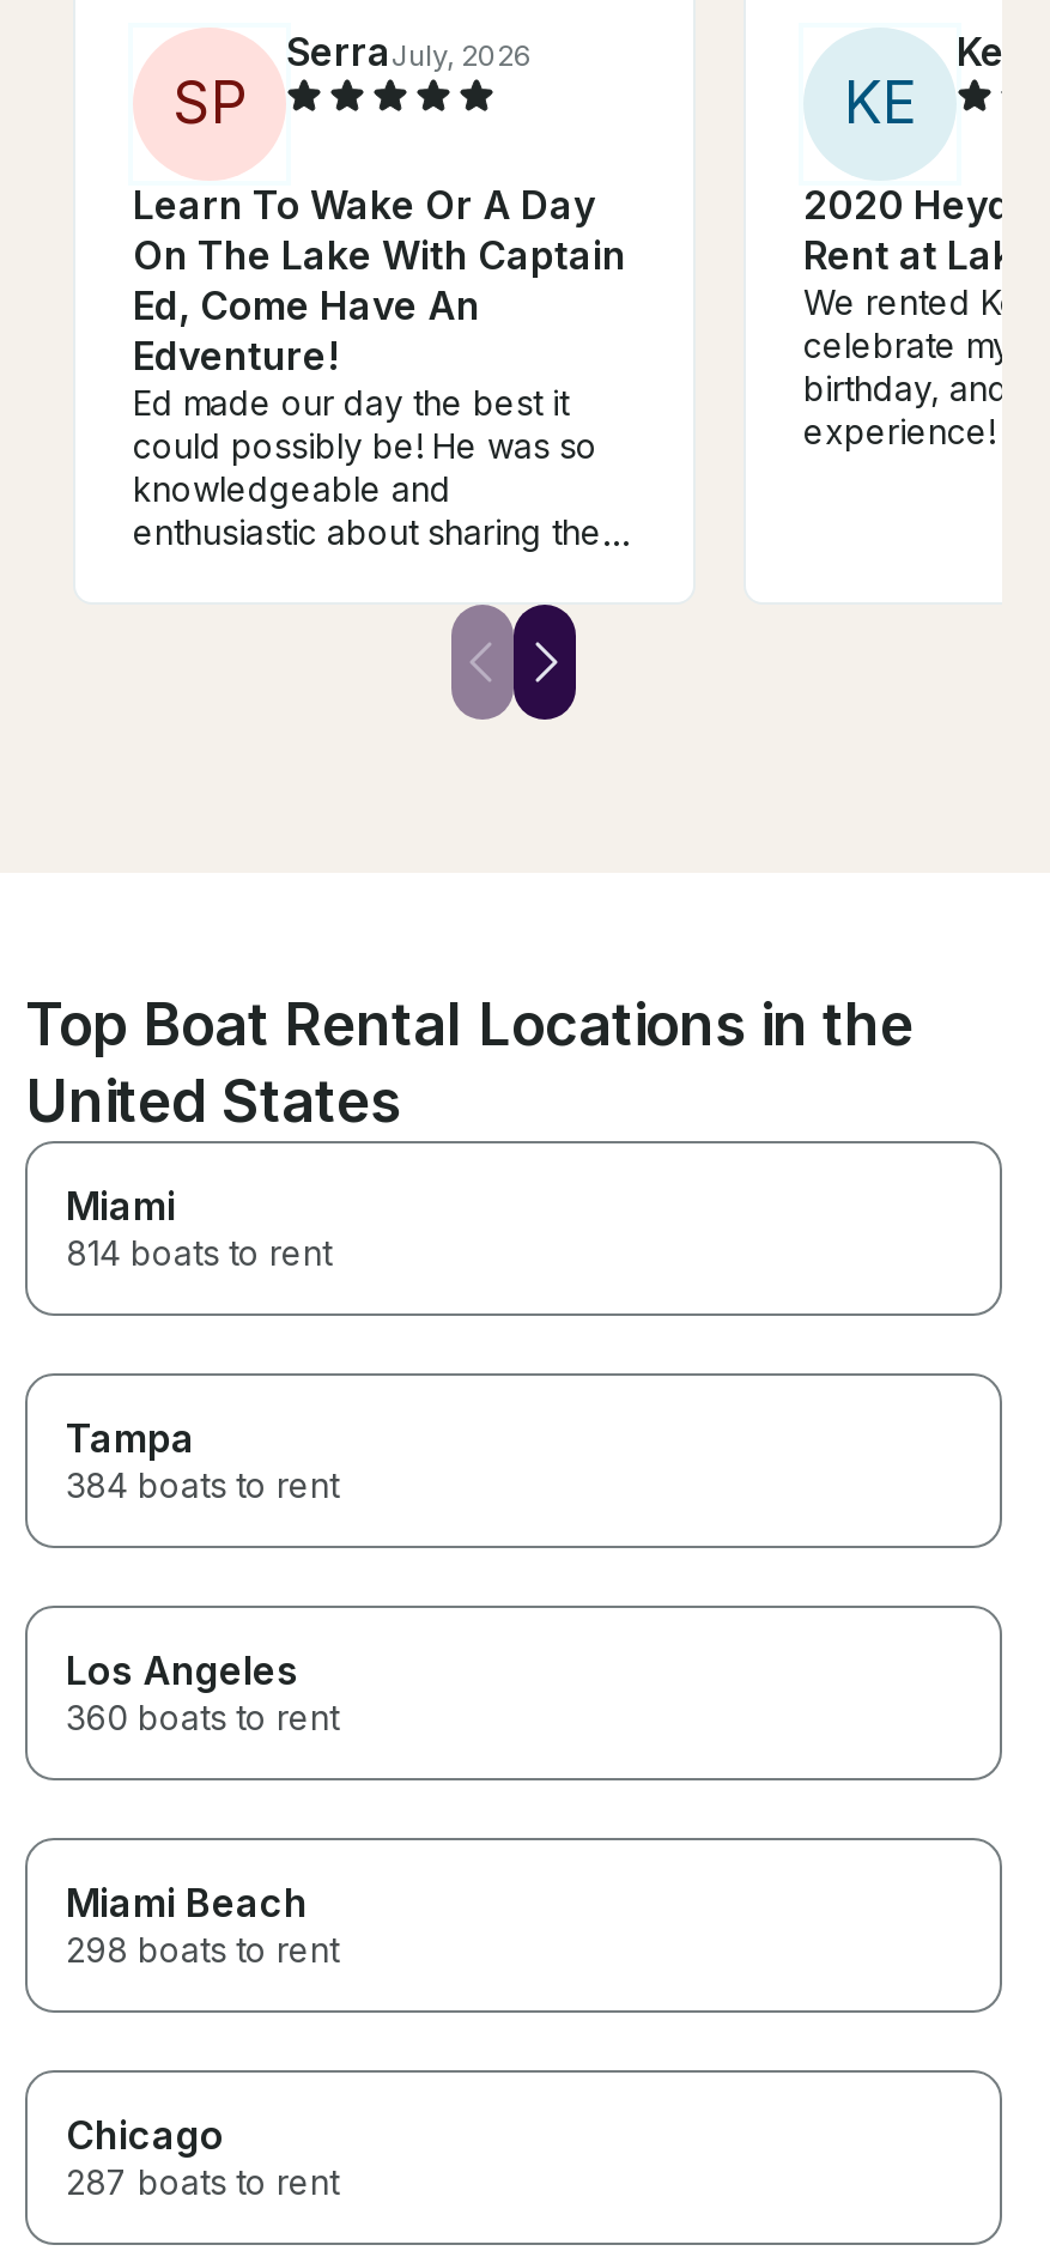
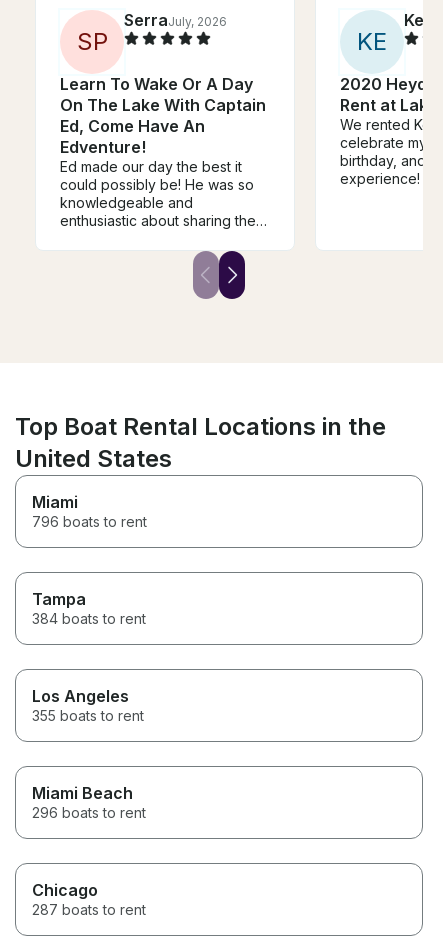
[66,1234,332,1274] 814 boats to rent -> [32,513,147,530] 796 boats to rent
[66,1698,339,1739] 360 boats to rent -> [32,707,144,724] 355 boats to rent
[66,1930,339,1971] 298 boats to rent -> [32,804,146,821] 296 boats to rent

